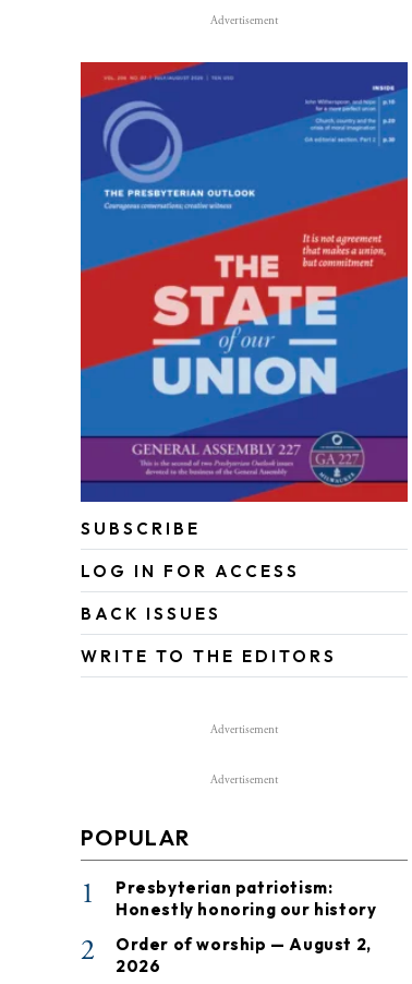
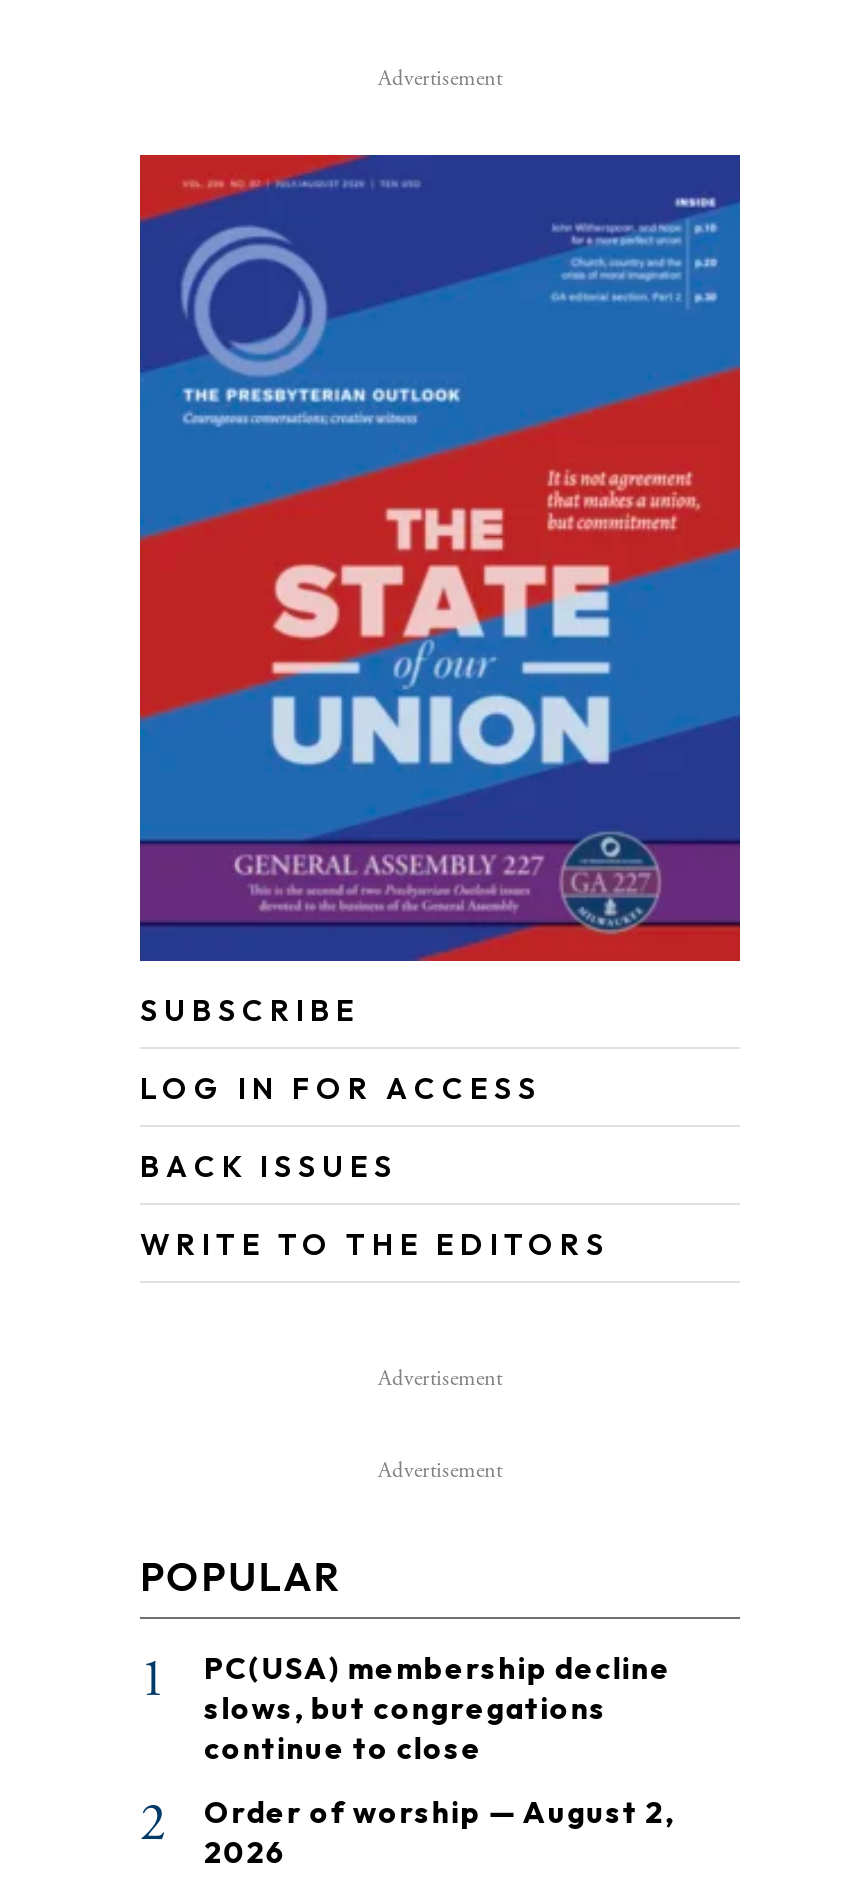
[116,877,376,920] Presbyterian patriotism: | Honestly honoring our history -> [204,1648,671,1766] PC(USA) membership decline | slows, but congregations | continue to close

